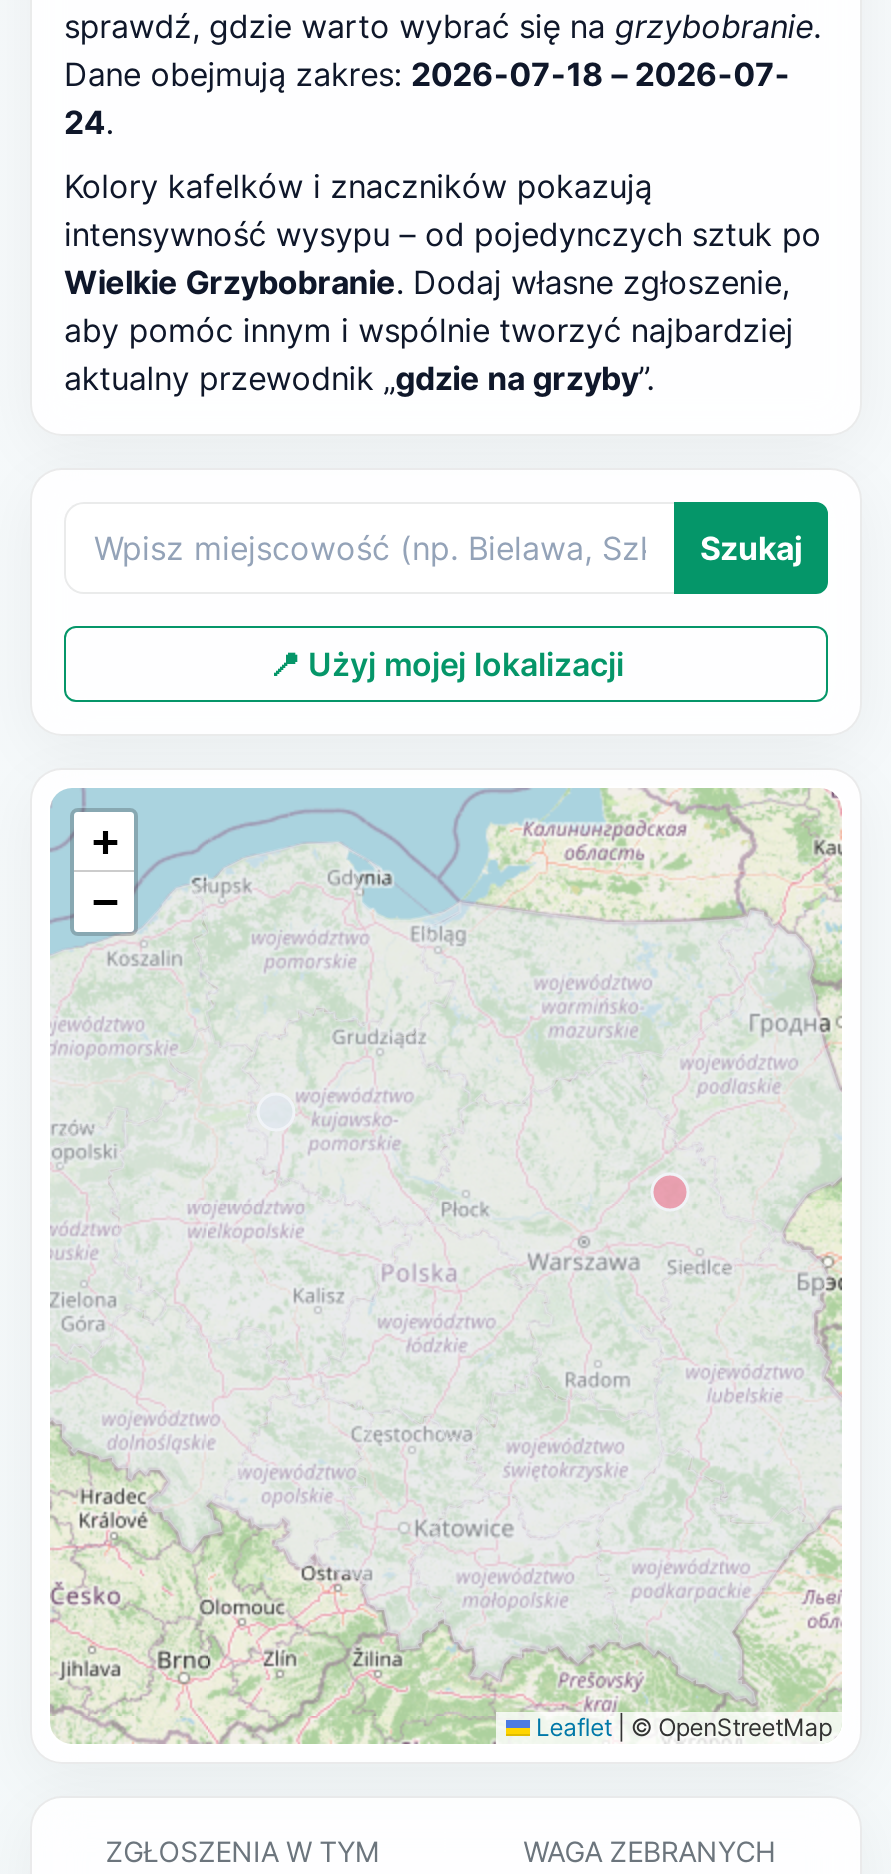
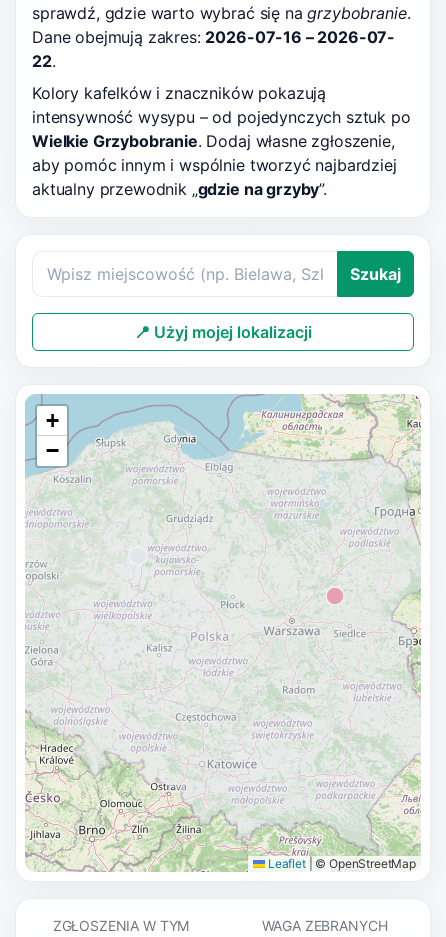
[64,54,790,94] Dane obejmują zakres: 2026-07-18 – 2026-07- -> [32,27,395,47] Dane obejmują zakres: 2026-07-16 – 2026-07-
[64,102,113,142] 24. -> [32,51,55,71] 22.

